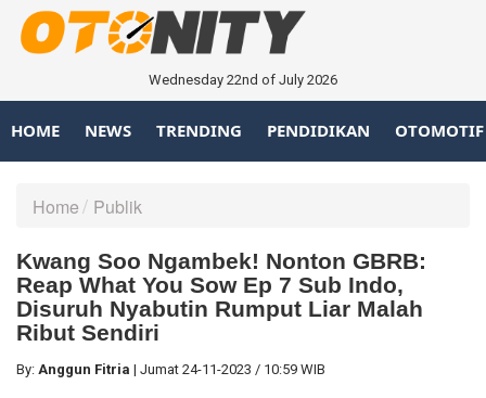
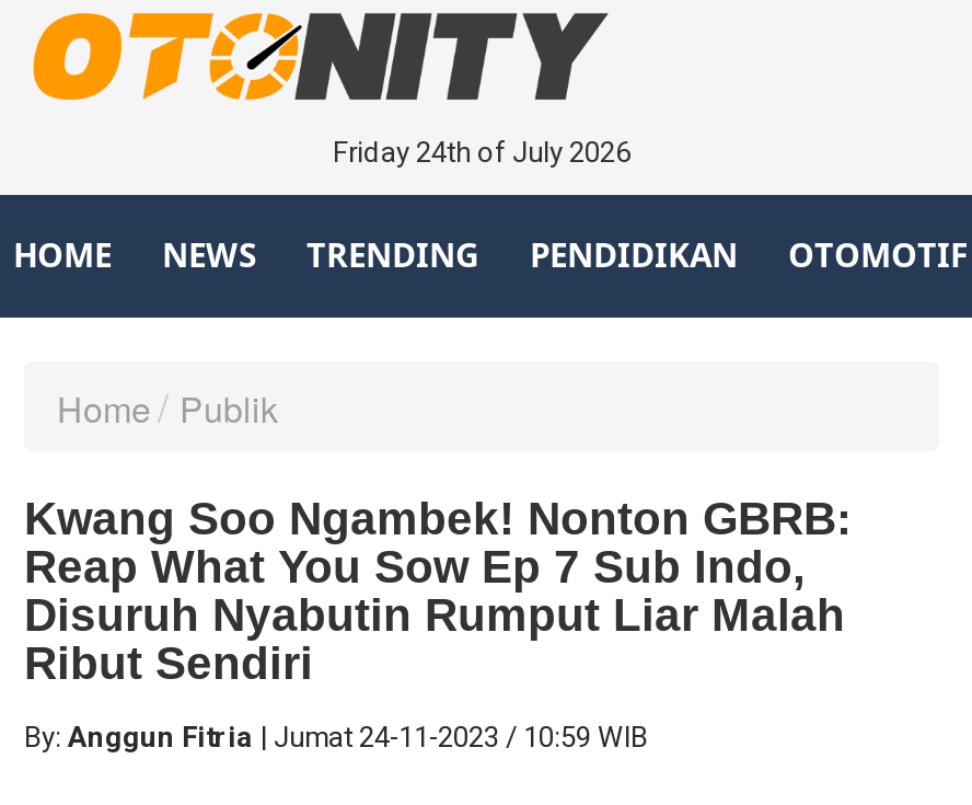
[149,71,337,88] Wednesday 22nd of July 2026 -> [333,135,630,168] Friday 24th of July 2026

